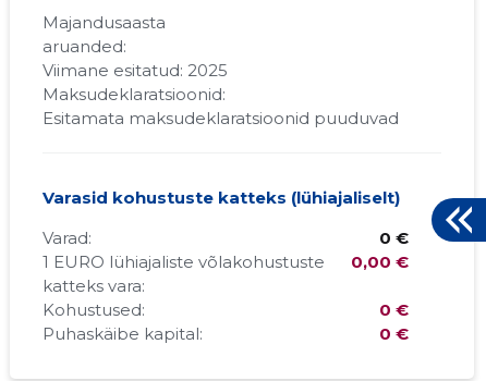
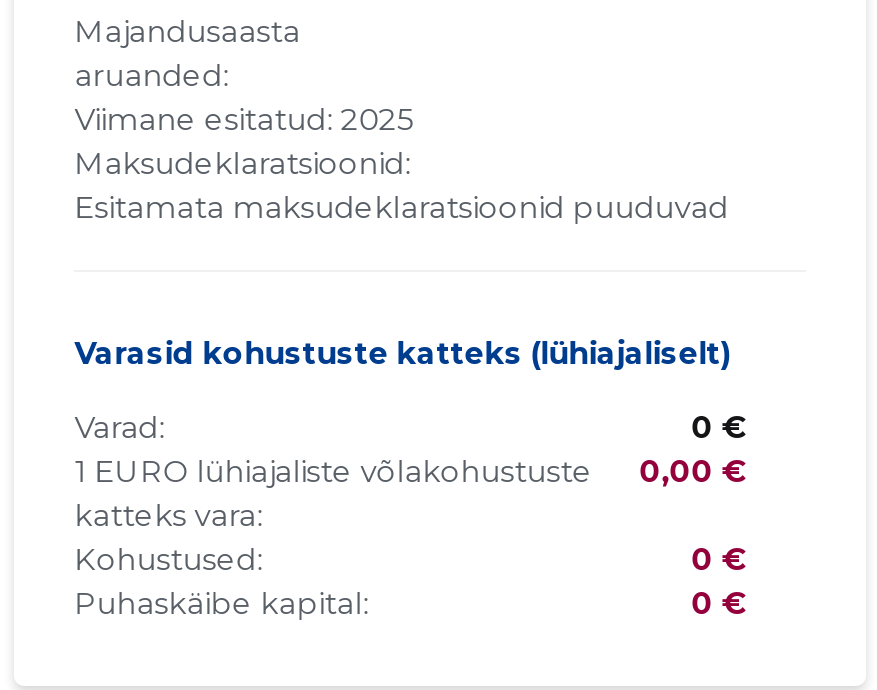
[430,197,483,243] [image] -> none

